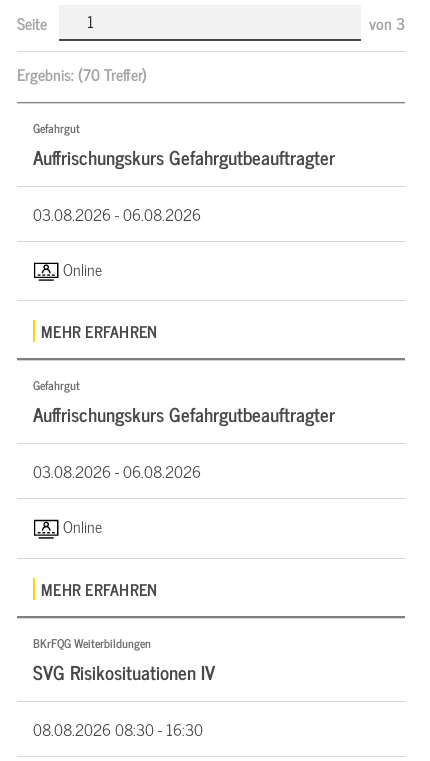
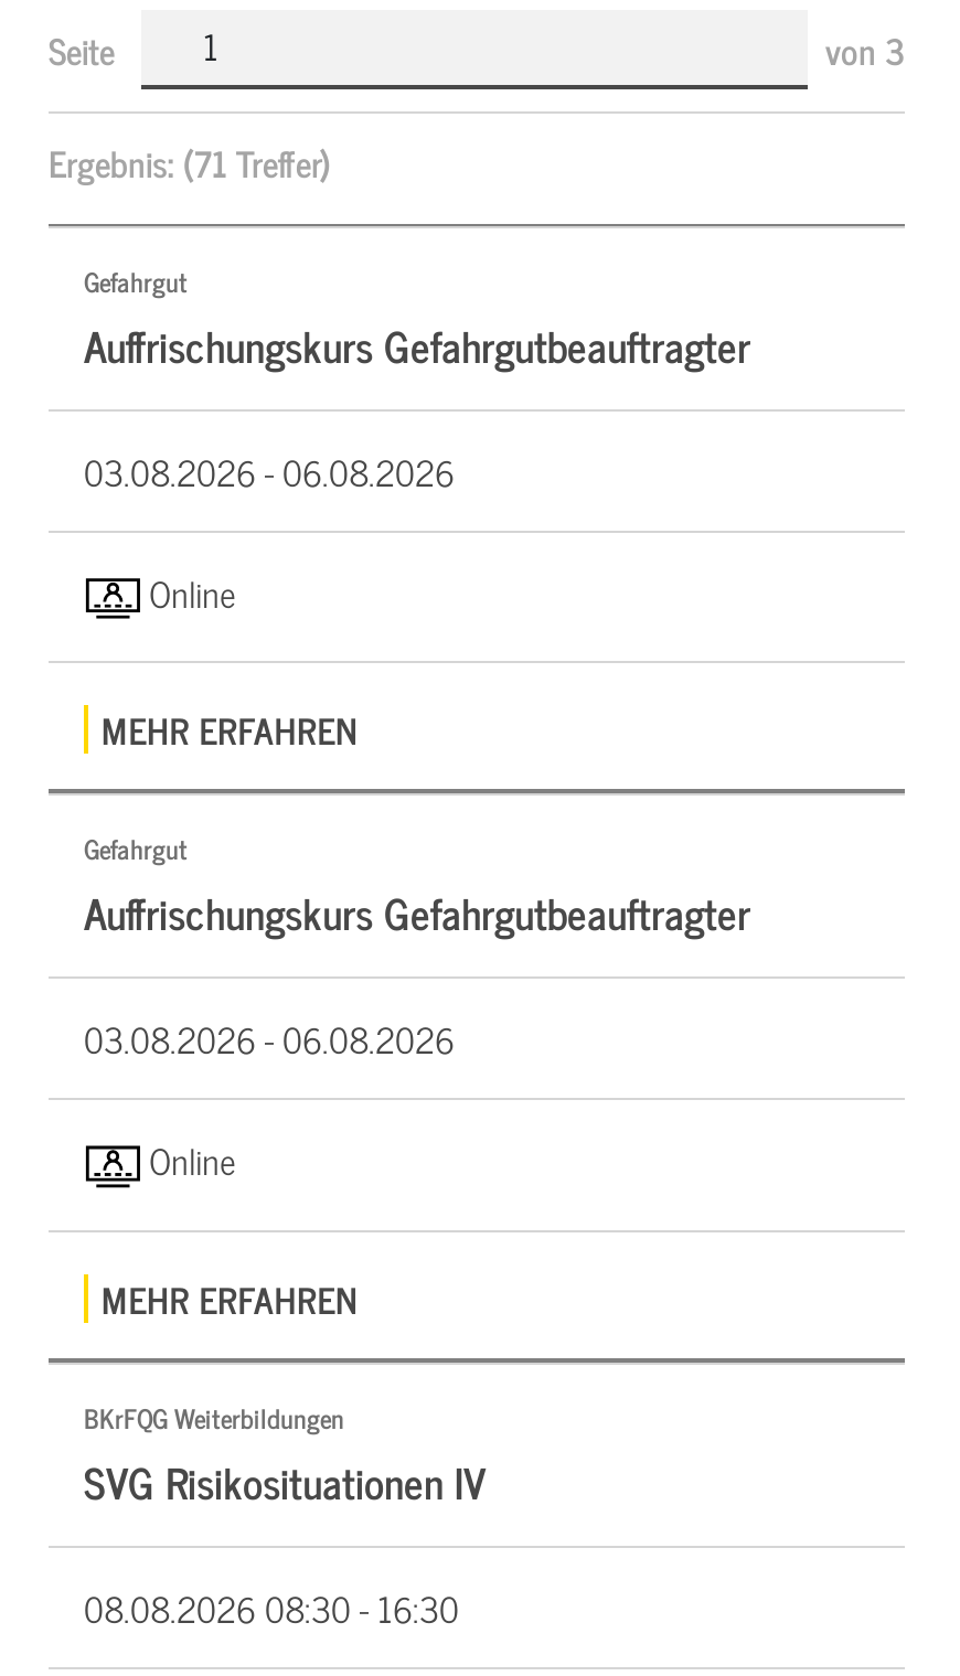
[17,61,147,87] Ergebnis: (70 Treffer) -> [49,133,331,190] Ergebnis: (71 Treffer)

